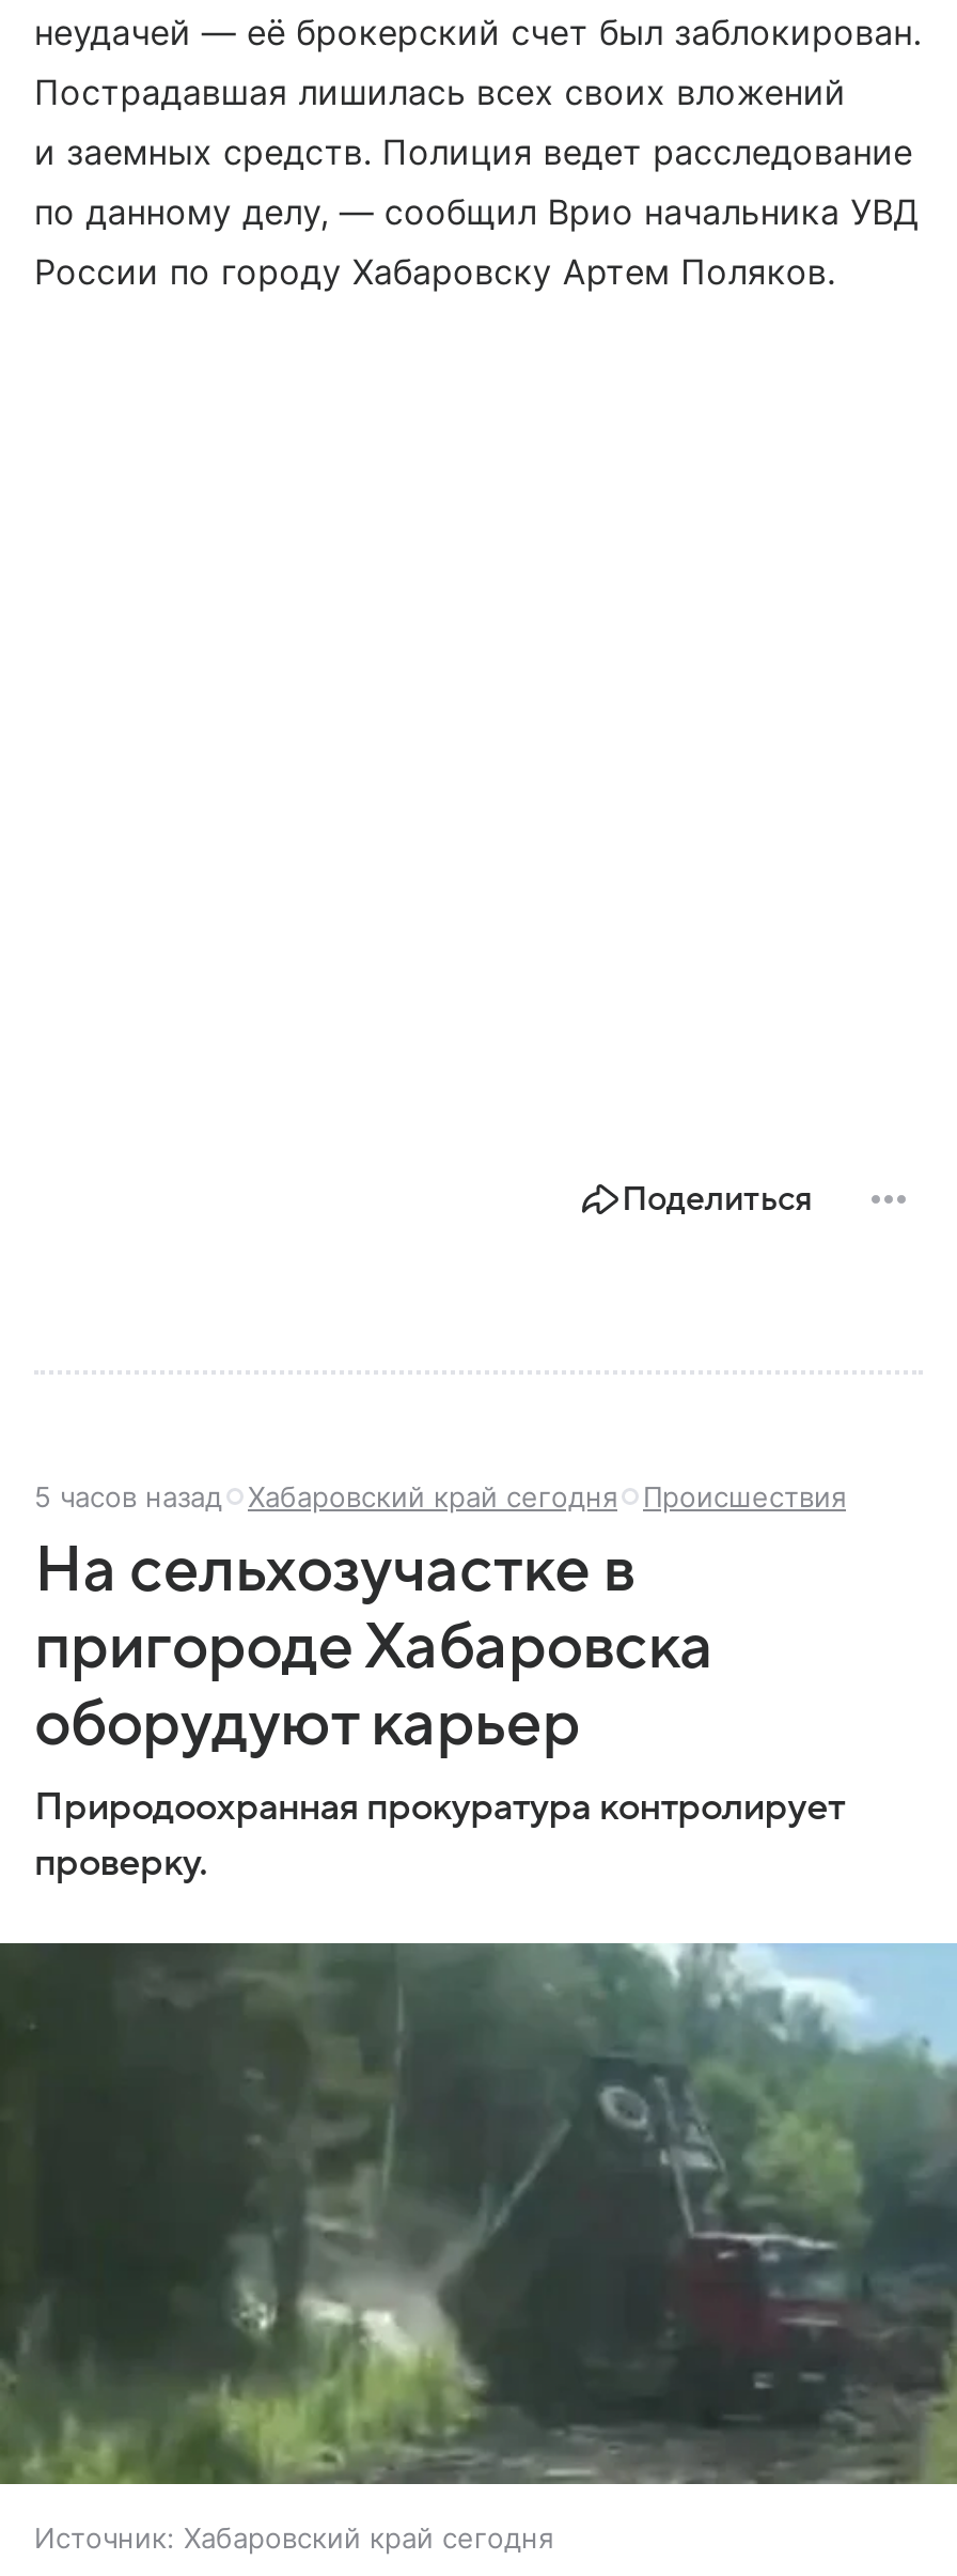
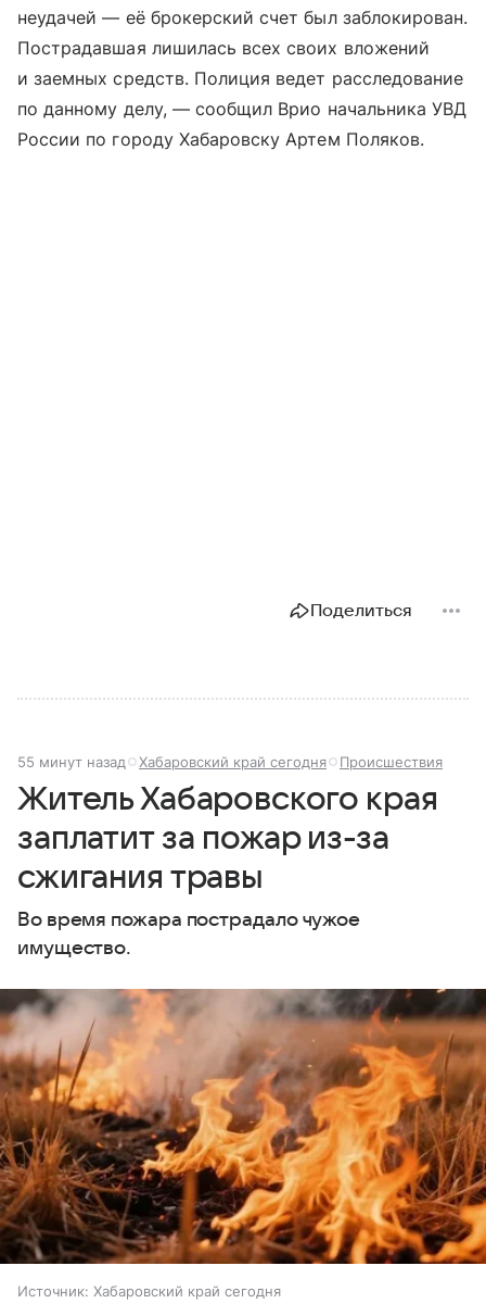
[34,1479,846,1514] 5 часов назад Хабаровский край сегодня Происшествия -> [17,753,443,770] 55 минут назад Хабаровский край сегодня Происшествия
[34,1535,845,1883] На сельхозучастке в | пригороде Хабаровска | оборудуют карьер | Природоохранная прокуратура контролирует | проверку. -> [17,781,438,958] Житель Хабаровского края | заплатит за пожар из-за | сжигания травы | Во время пожара пострадало чужое | имущество.
[6,1941,951,2486] [image] -> [3,988,483,1265] [image]

